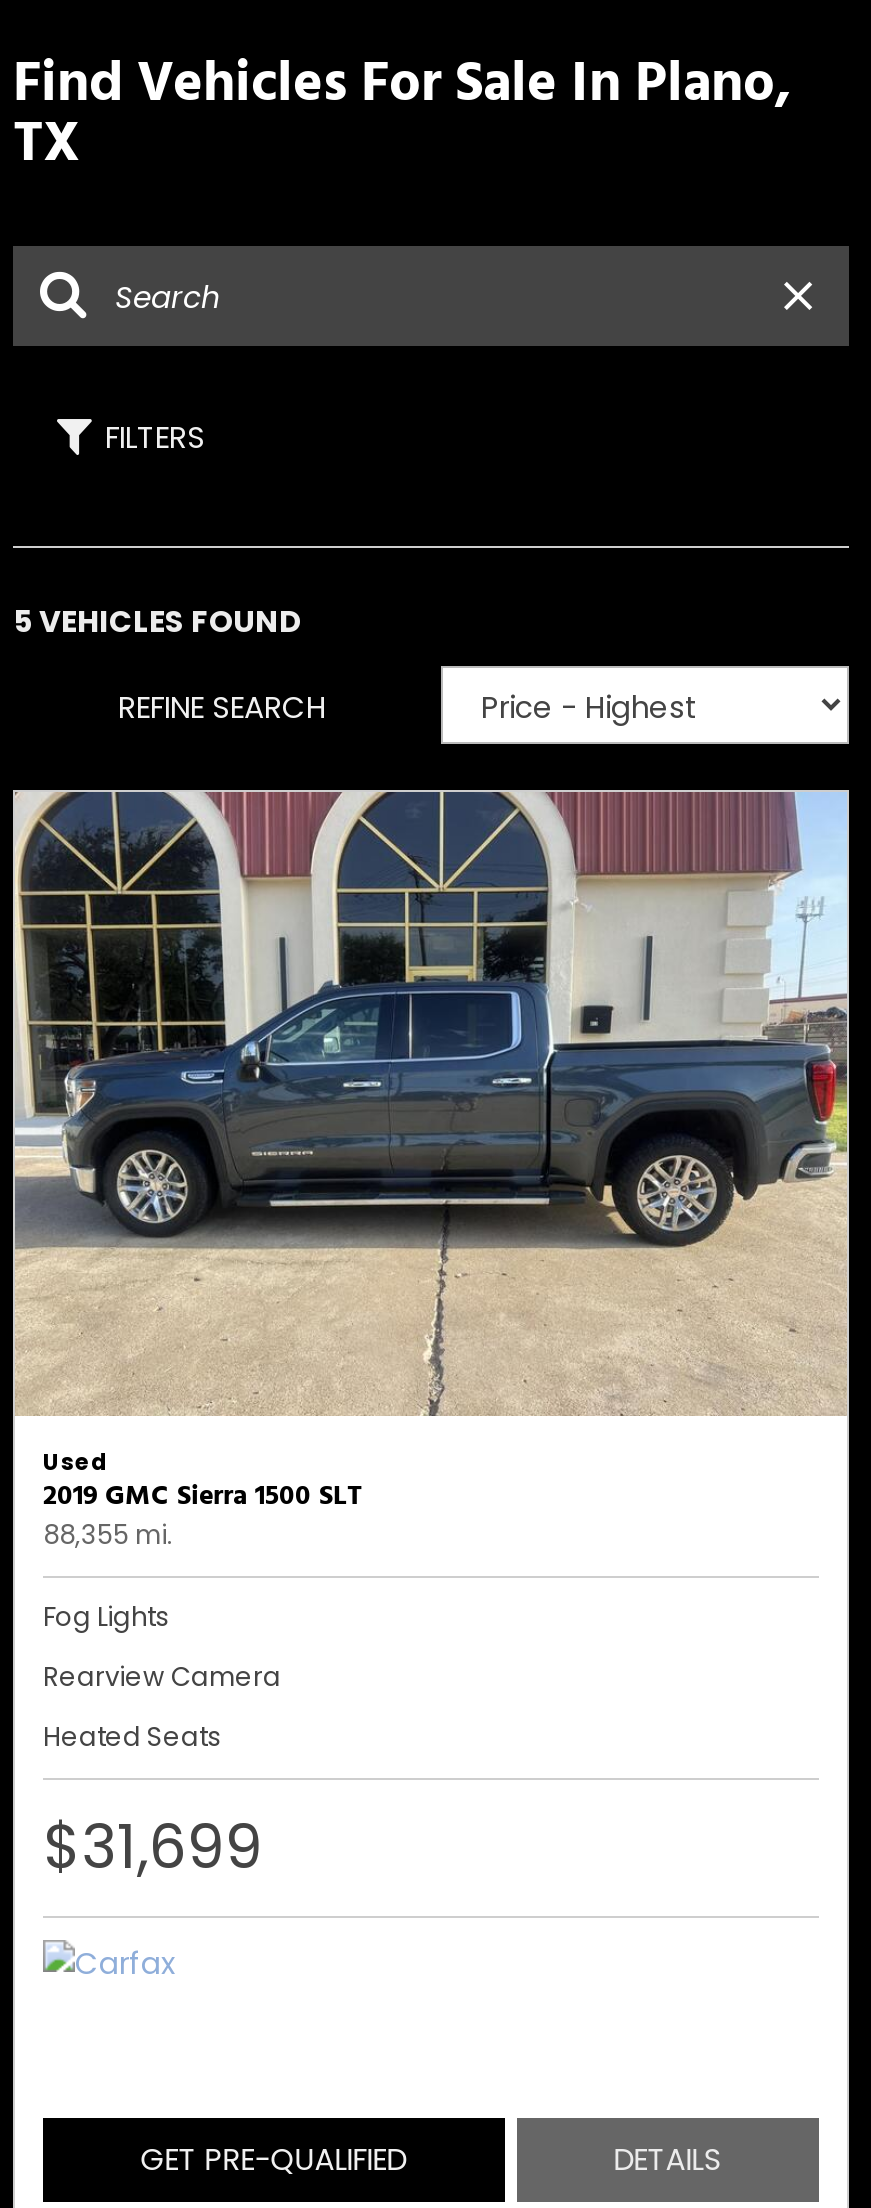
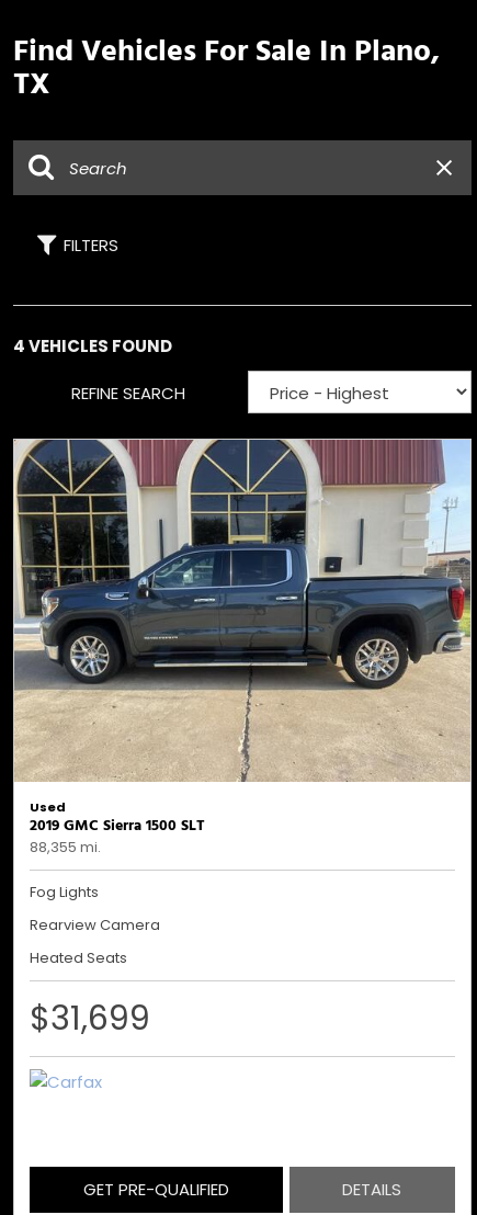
[13,600,301,642] 5 VEHICLES FOUND -> [13,334,172,357] 4 VEHICLES FOUND

